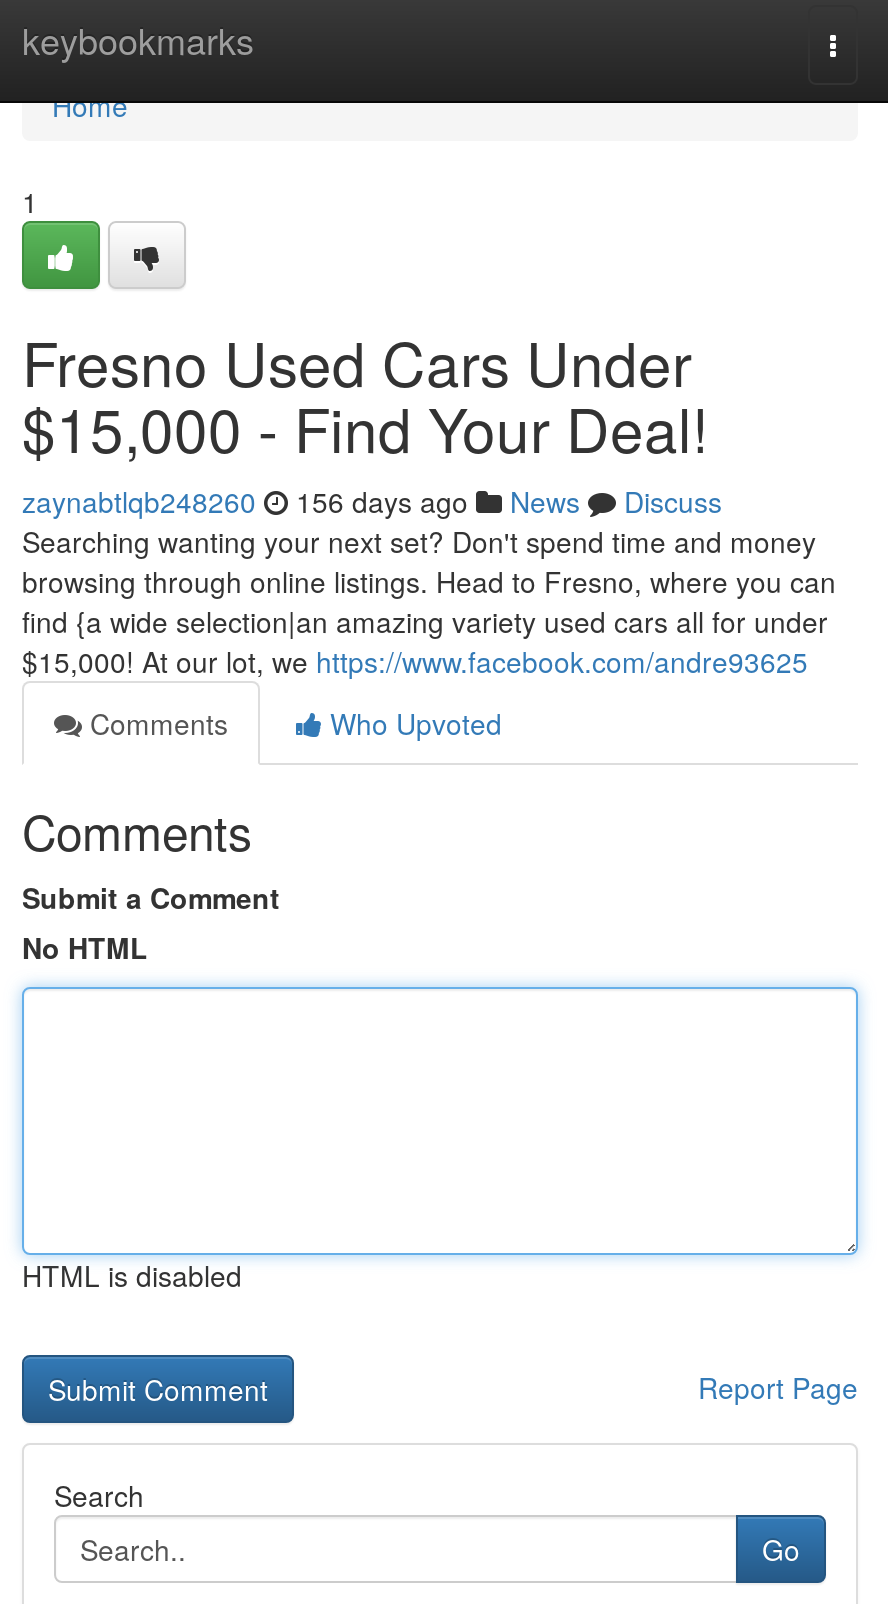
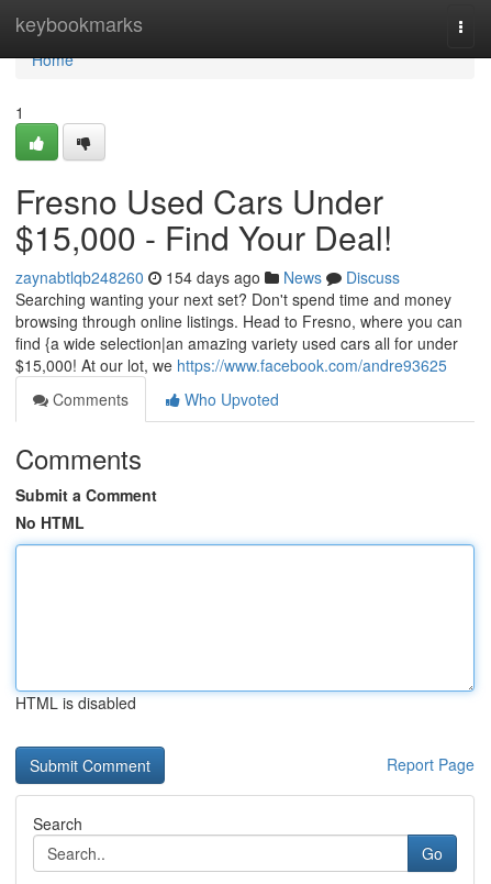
[22,481,722,521] zaynabtlqb248260 156 days ago News Discuss -> [15,266,400,288] zaynabtlqb248260 154 days ago News Discuss

